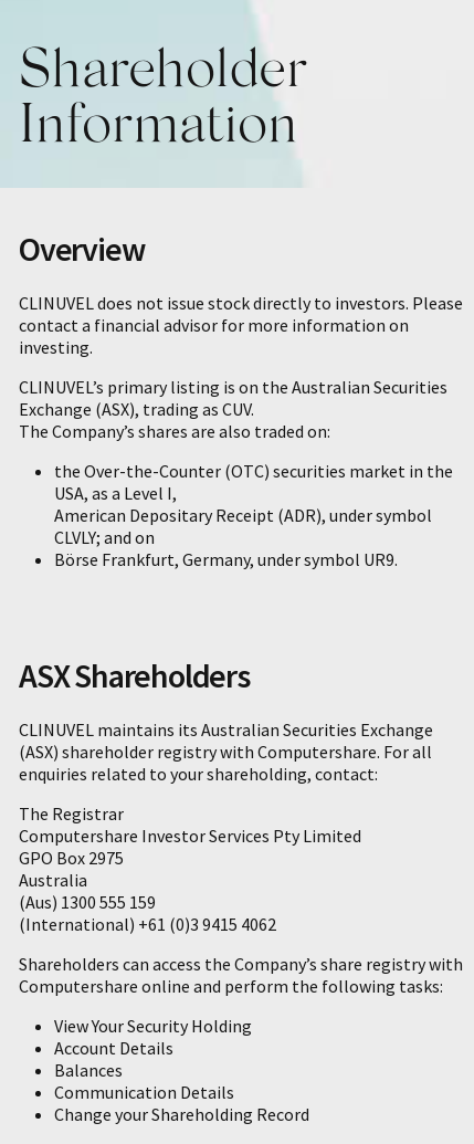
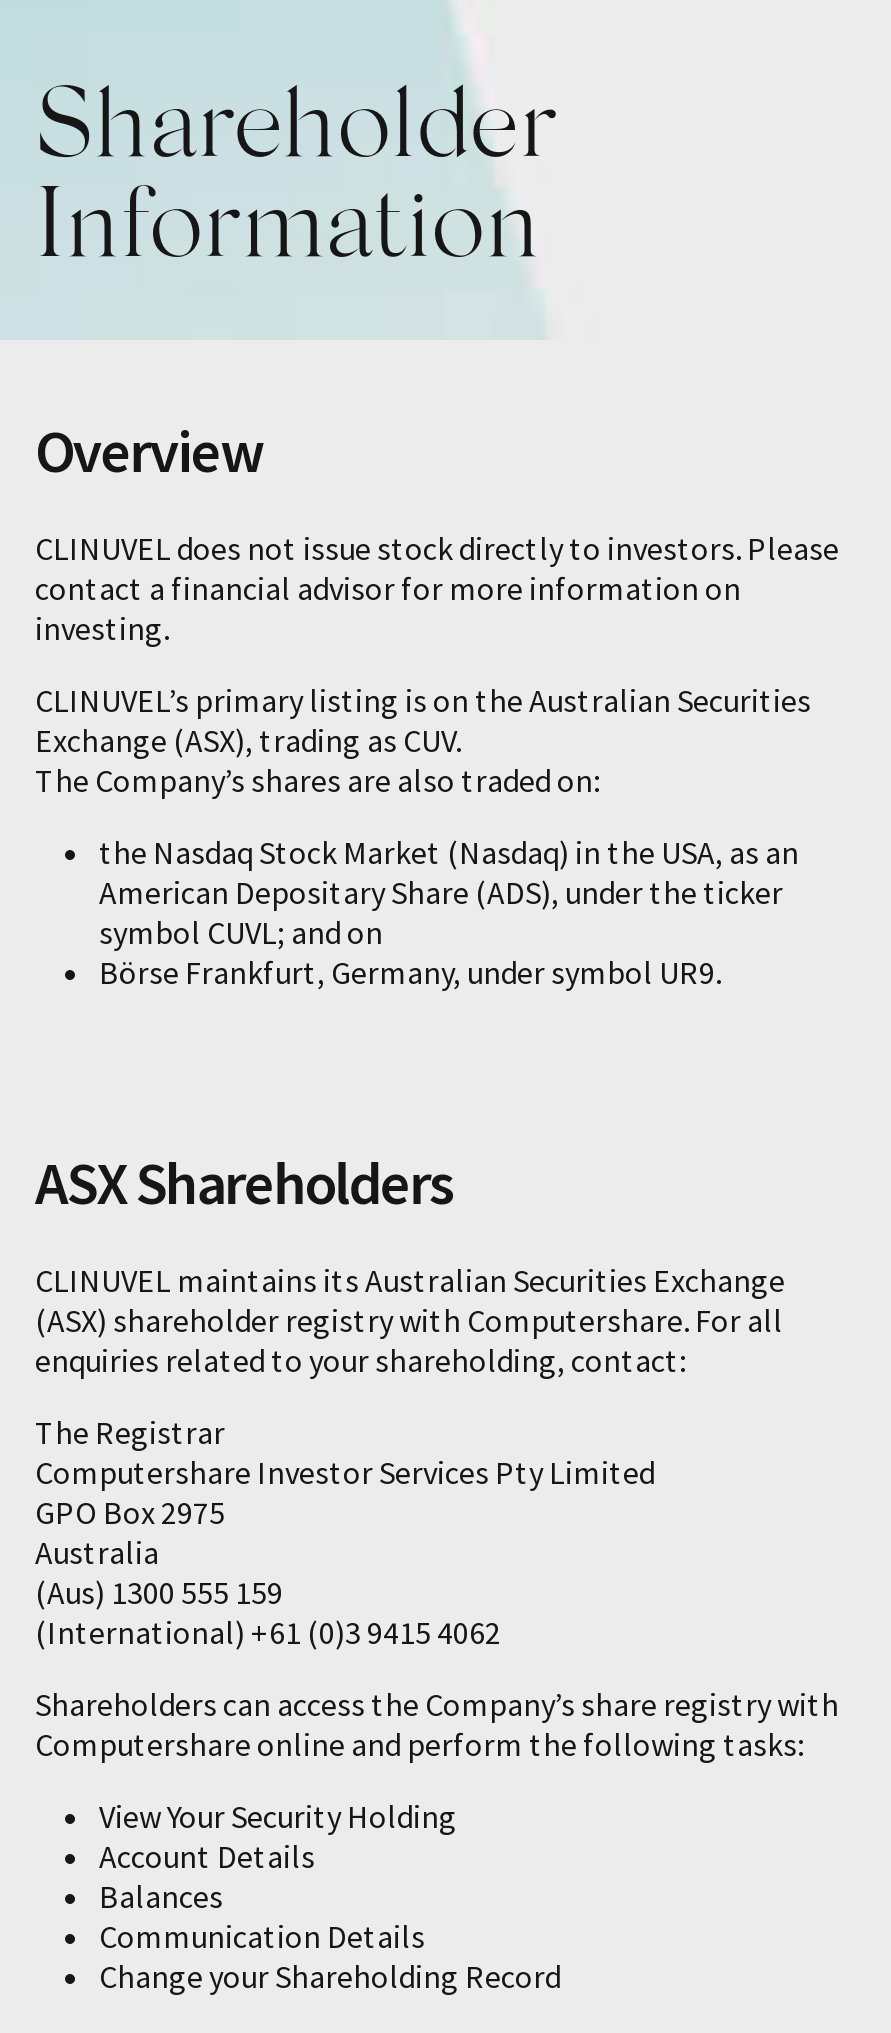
[54,460,453,548] the Over-the-Counter (OTC) securities market in the | USA, as a Level I, | American Depositary Receipt (ADR), under symbol | CLVLY; and on -> [99,832,799,952] the Nasdaq Stock Market (Nasdaq) in the USA, as an | American Depositary Share (ADS), under the ticker | symbol CUVL; and on

